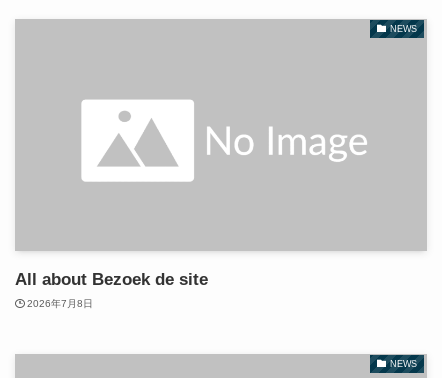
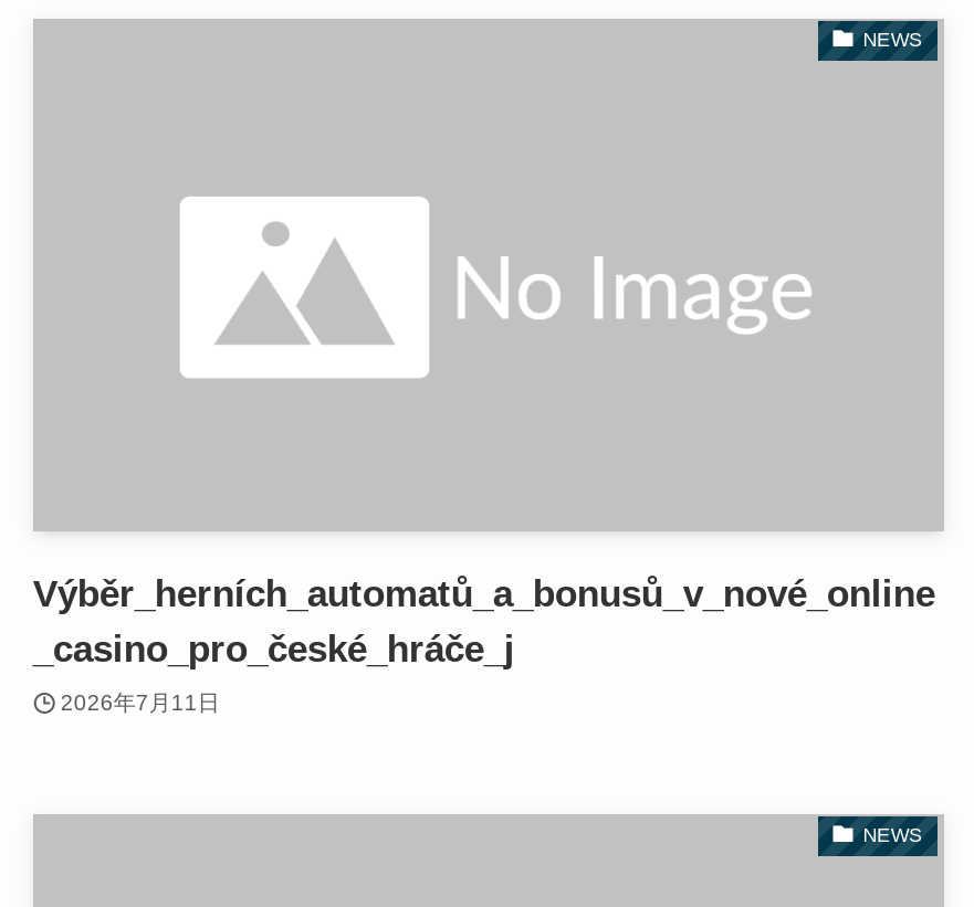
[15,270,208,289] All about Bezoek de site -> [33,572,935,670] Výběr_herních_automatů_a_bonusů_v_nové_online | _casino_pro_české_hráče_j
[27,298,93,309] 2026年7月8日 -> [61,691,220,715] 2026年7月11日

